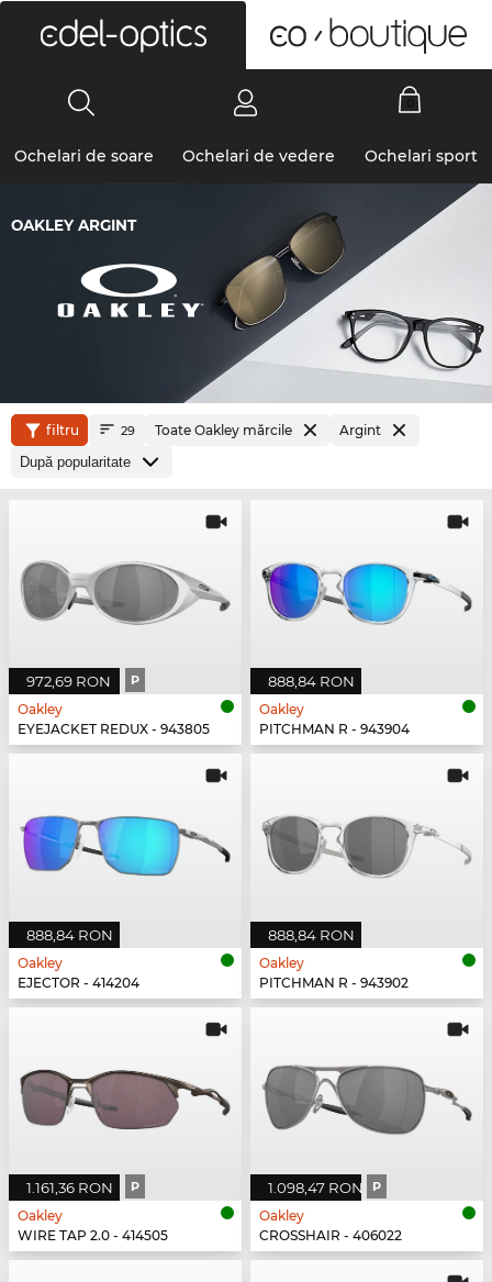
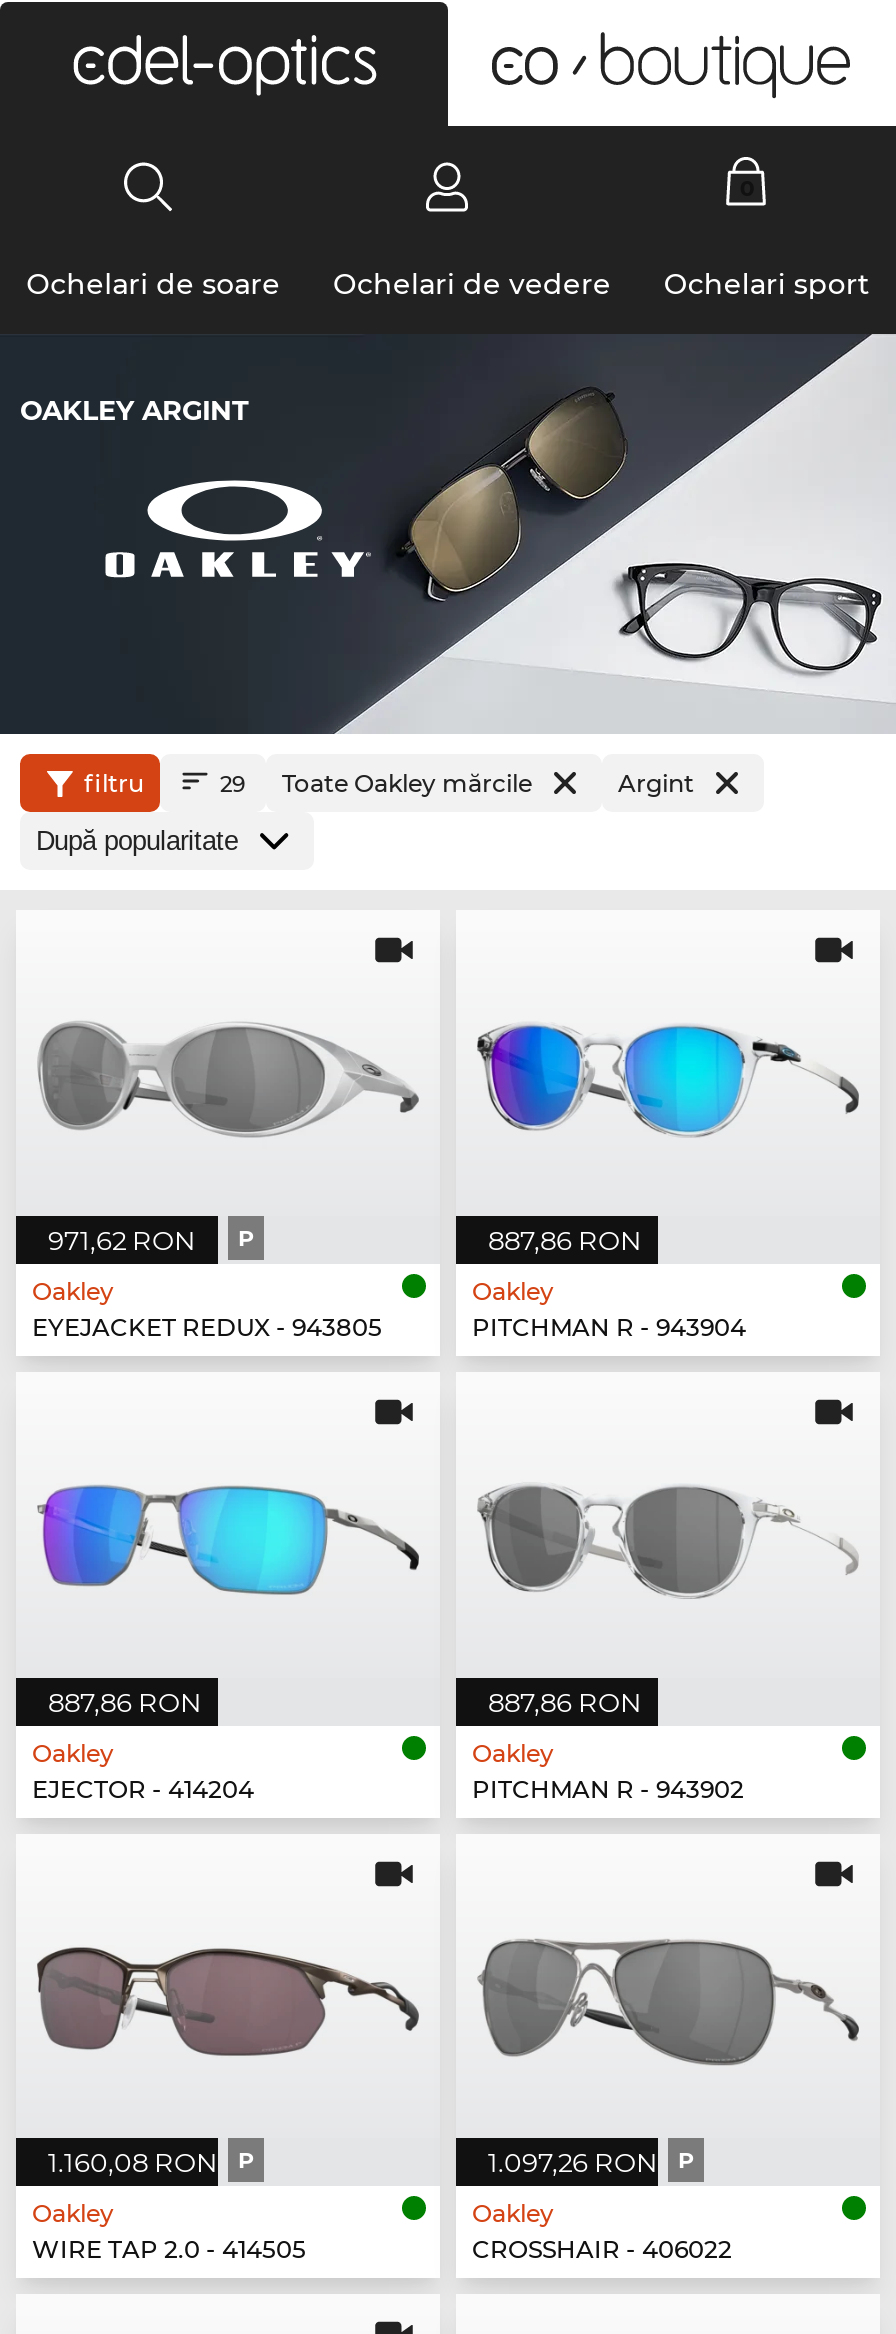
[26,672,139,690] 972,69 RON P -> [48,1224,254,1256] 971,62 RON P
[268,672,355,690] 888,84 RON -> [488,1224,642,1256] 887,86 RON
[26,926,113,943] 888,84 RON -> [48,1685,202,1717] 887,86 RON
[268,926,355,943] 888,84 RON -> [488,1685,642,1717] 887,86 RON
[26,1179,139,1197] 1.161,36 RON P -> [48,2147,254,2179] 1.160,08 RON P
[268,1179,381,1197] 1.098,47 RON P -> [488,2147,694,2179] 1.097,26 RON | P

